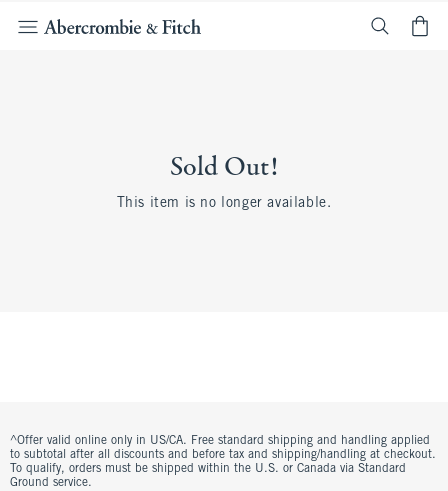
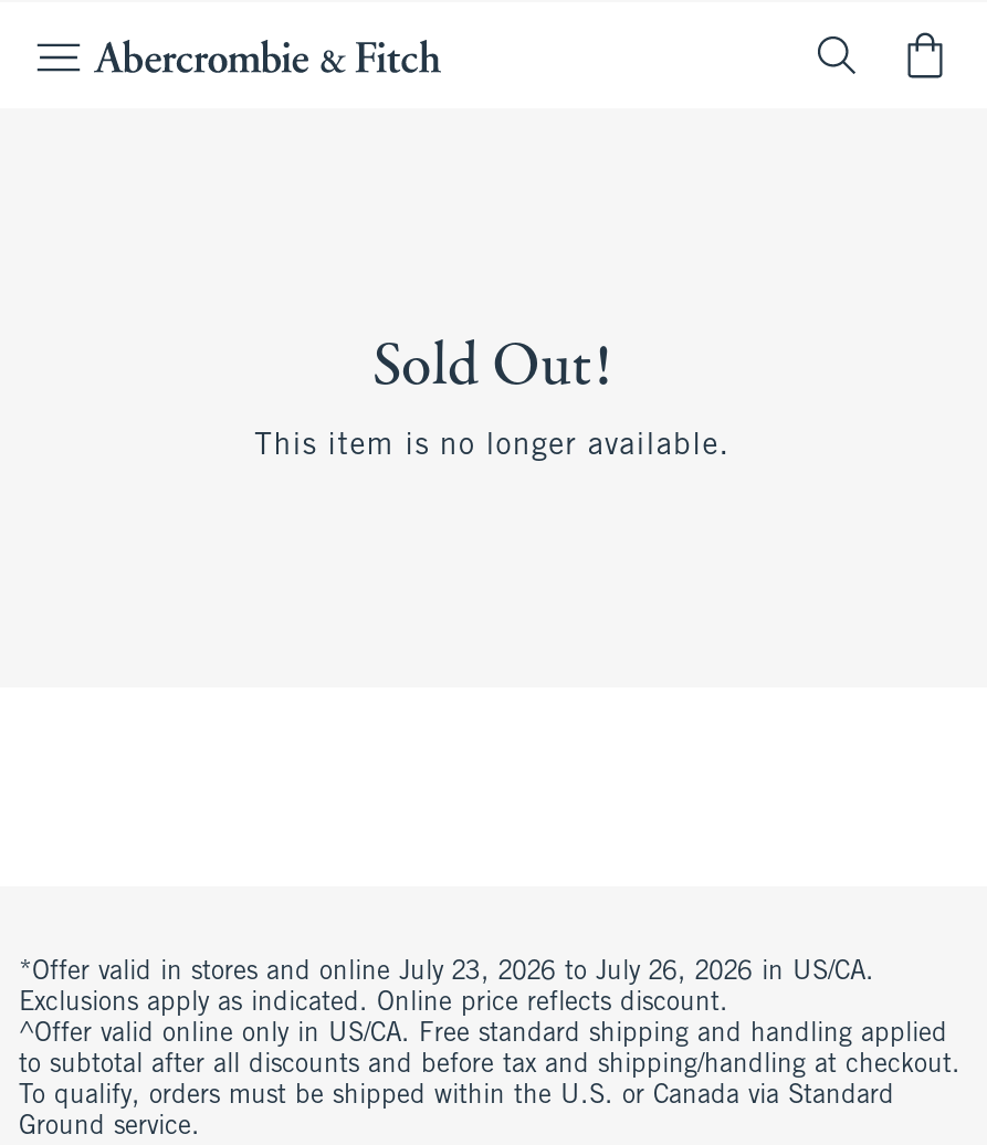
none -> [19,959,874,1017] *Offer valid in stores and online July 23, 2026 to July 26, 2026 in US/CA. | Exclusions apply as indicated. Online price reflects discount.

